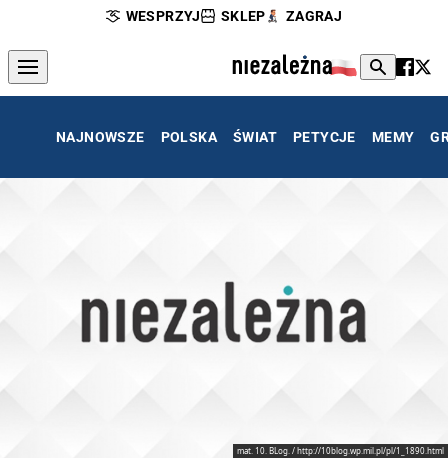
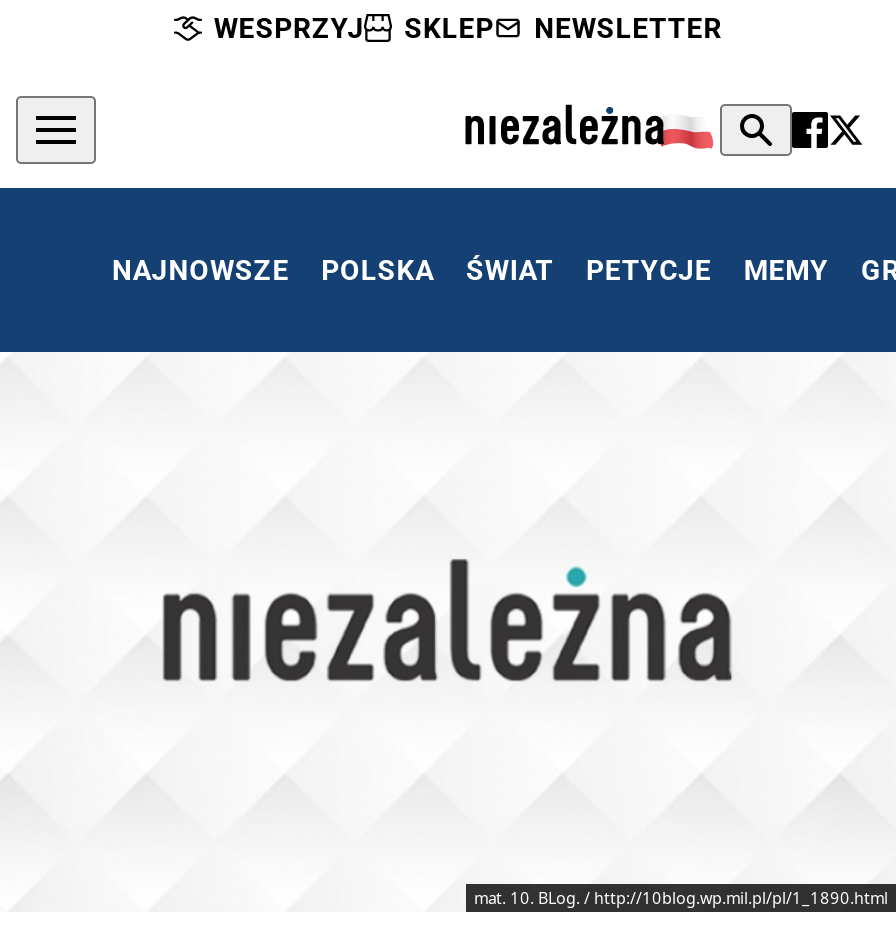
[286,8,342,24] ZAGRAJ -> [534,12,722,44] NEWSLETTER

